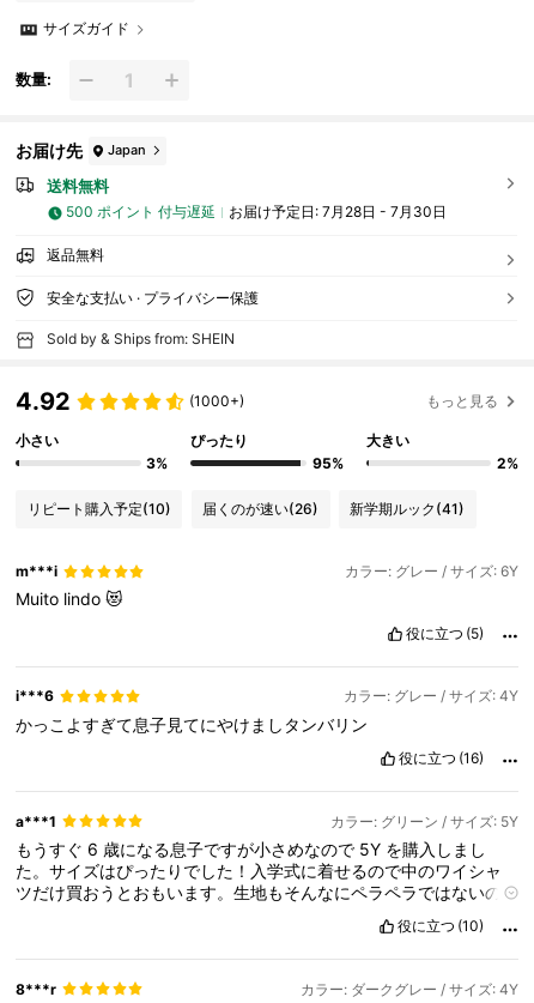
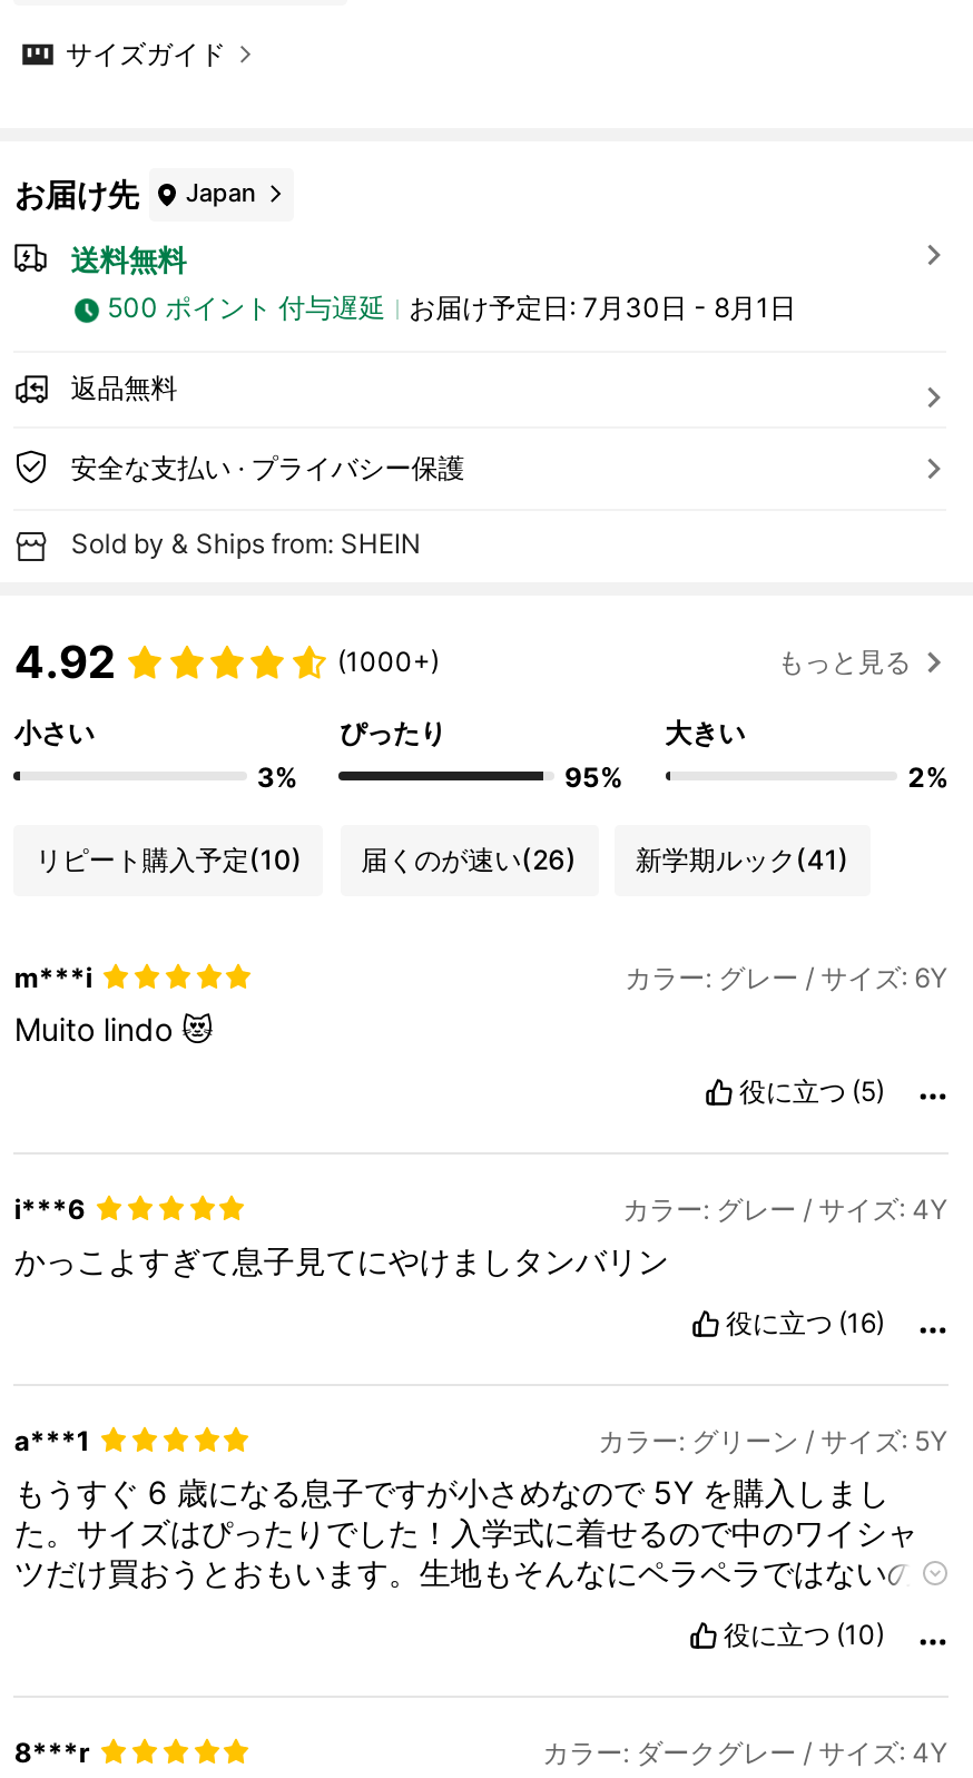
[16,70,52,89] 数量: -> none
[228,203,446,221] お届け予定日: 7月28日 - 7月30日 -> [409,292,796,325] お届け予定日: 7月30日 - 8月1日

